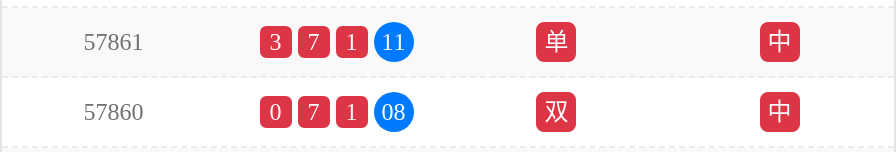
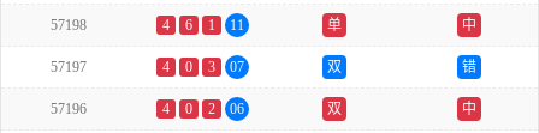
[84,28,320,56] 57861 | 3 | 7 -> [50,17,192,34] 57198 | 4 | 6
[84,98,144,126] 57860 -> [50,59,169,75] 57197 | 4
[308,98,406,126] 7 | 1 | 08 -> [50,59,476,117] 3 | 07 | 双 | 错 | 57196 | 4 | 0 | 2 | 06

